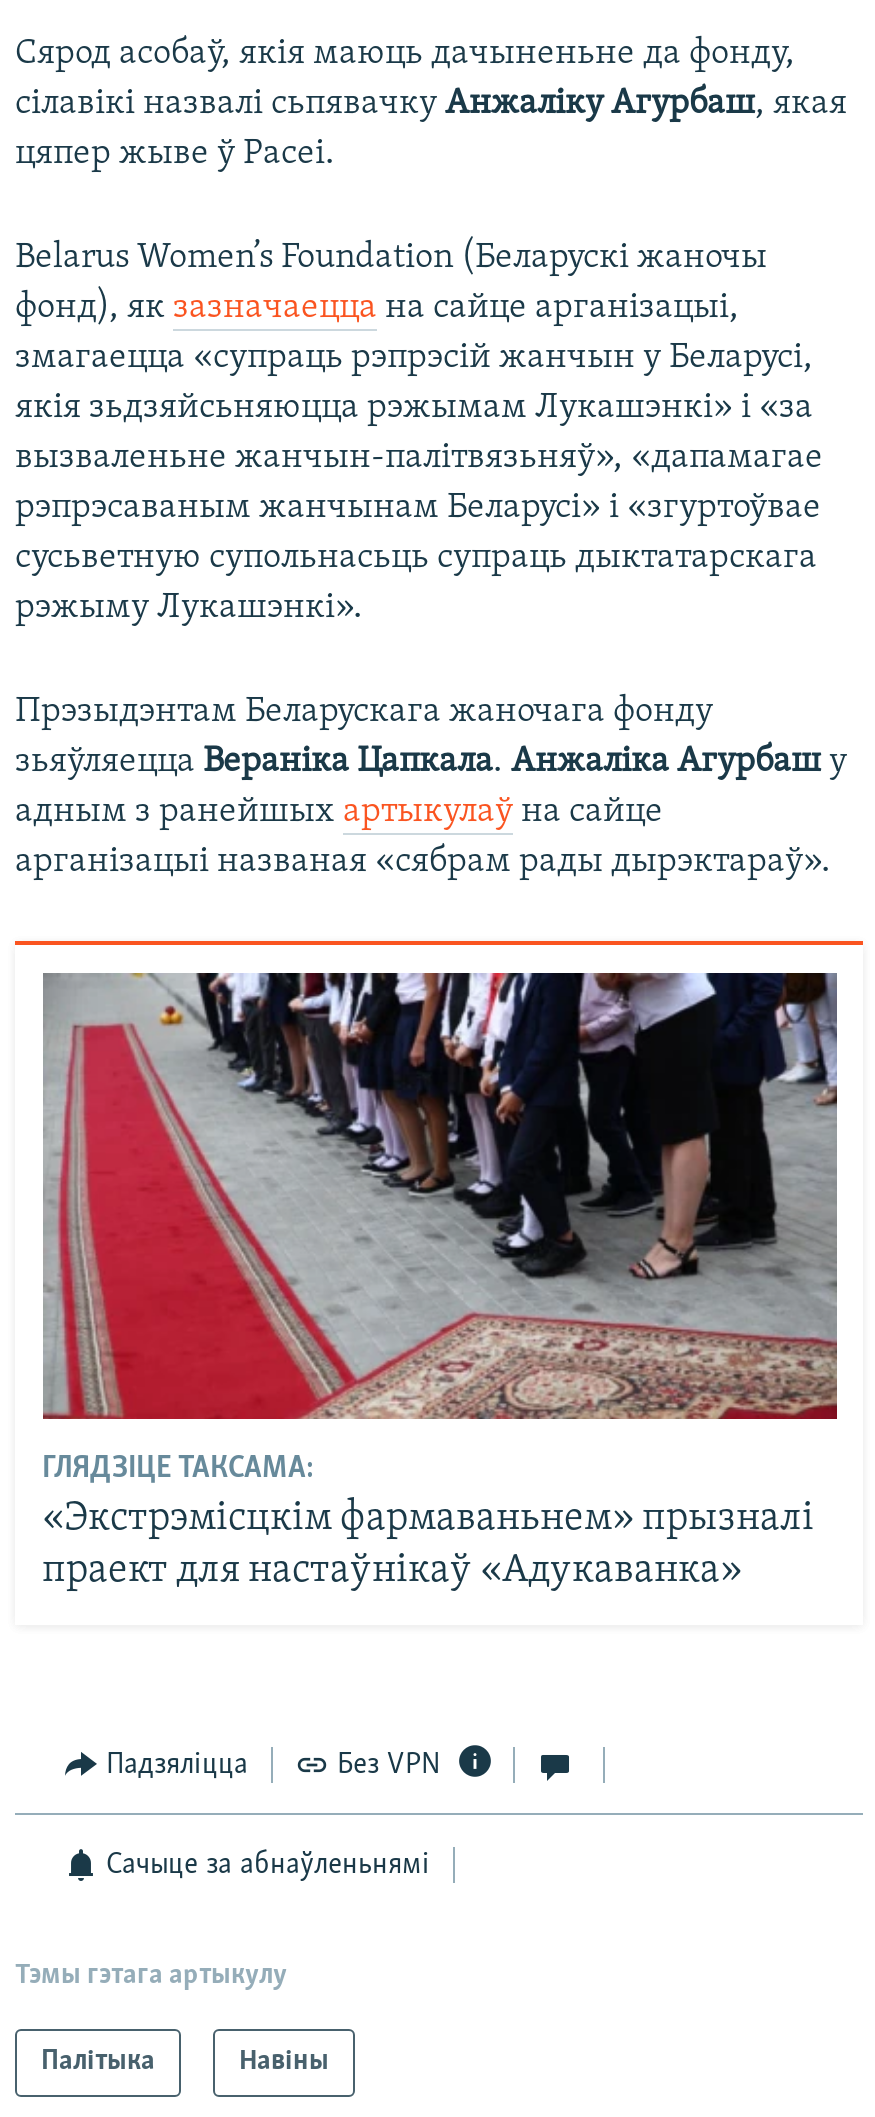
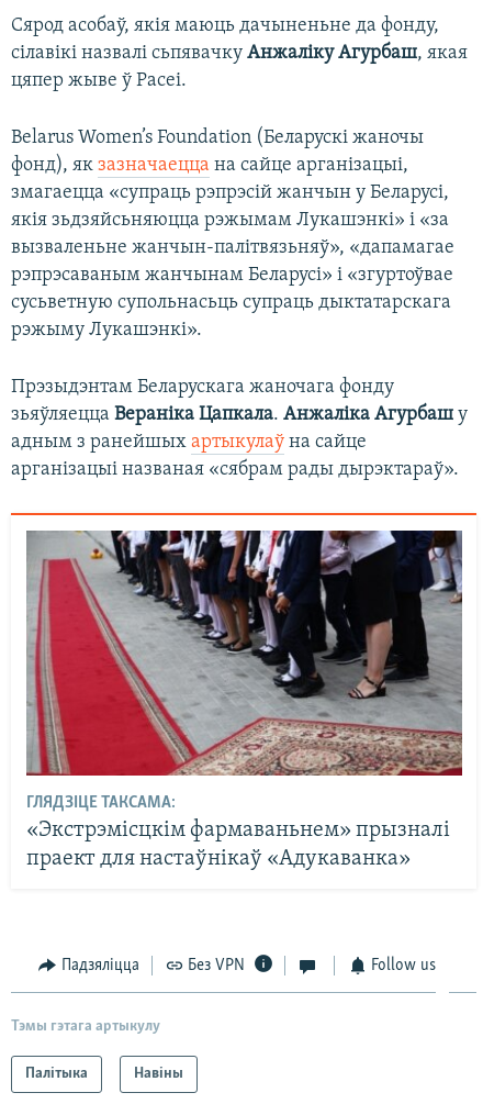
[106,1848,430,1880] Сачыце за абнаўленьнямі -> [371,956,436,974] Follow us

